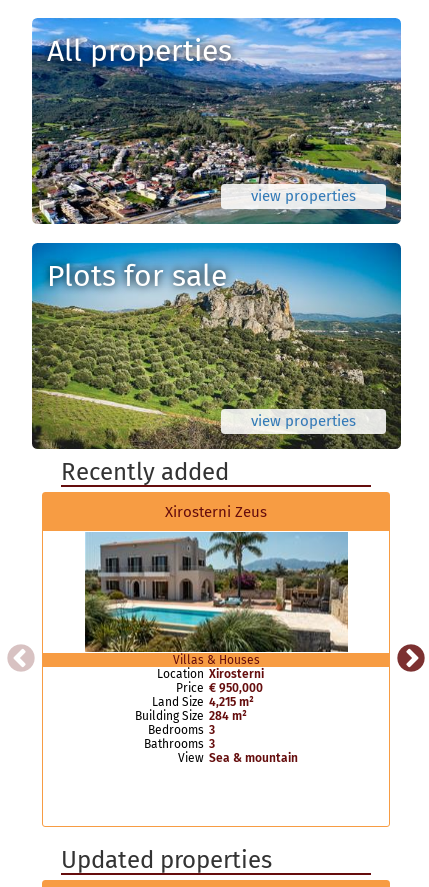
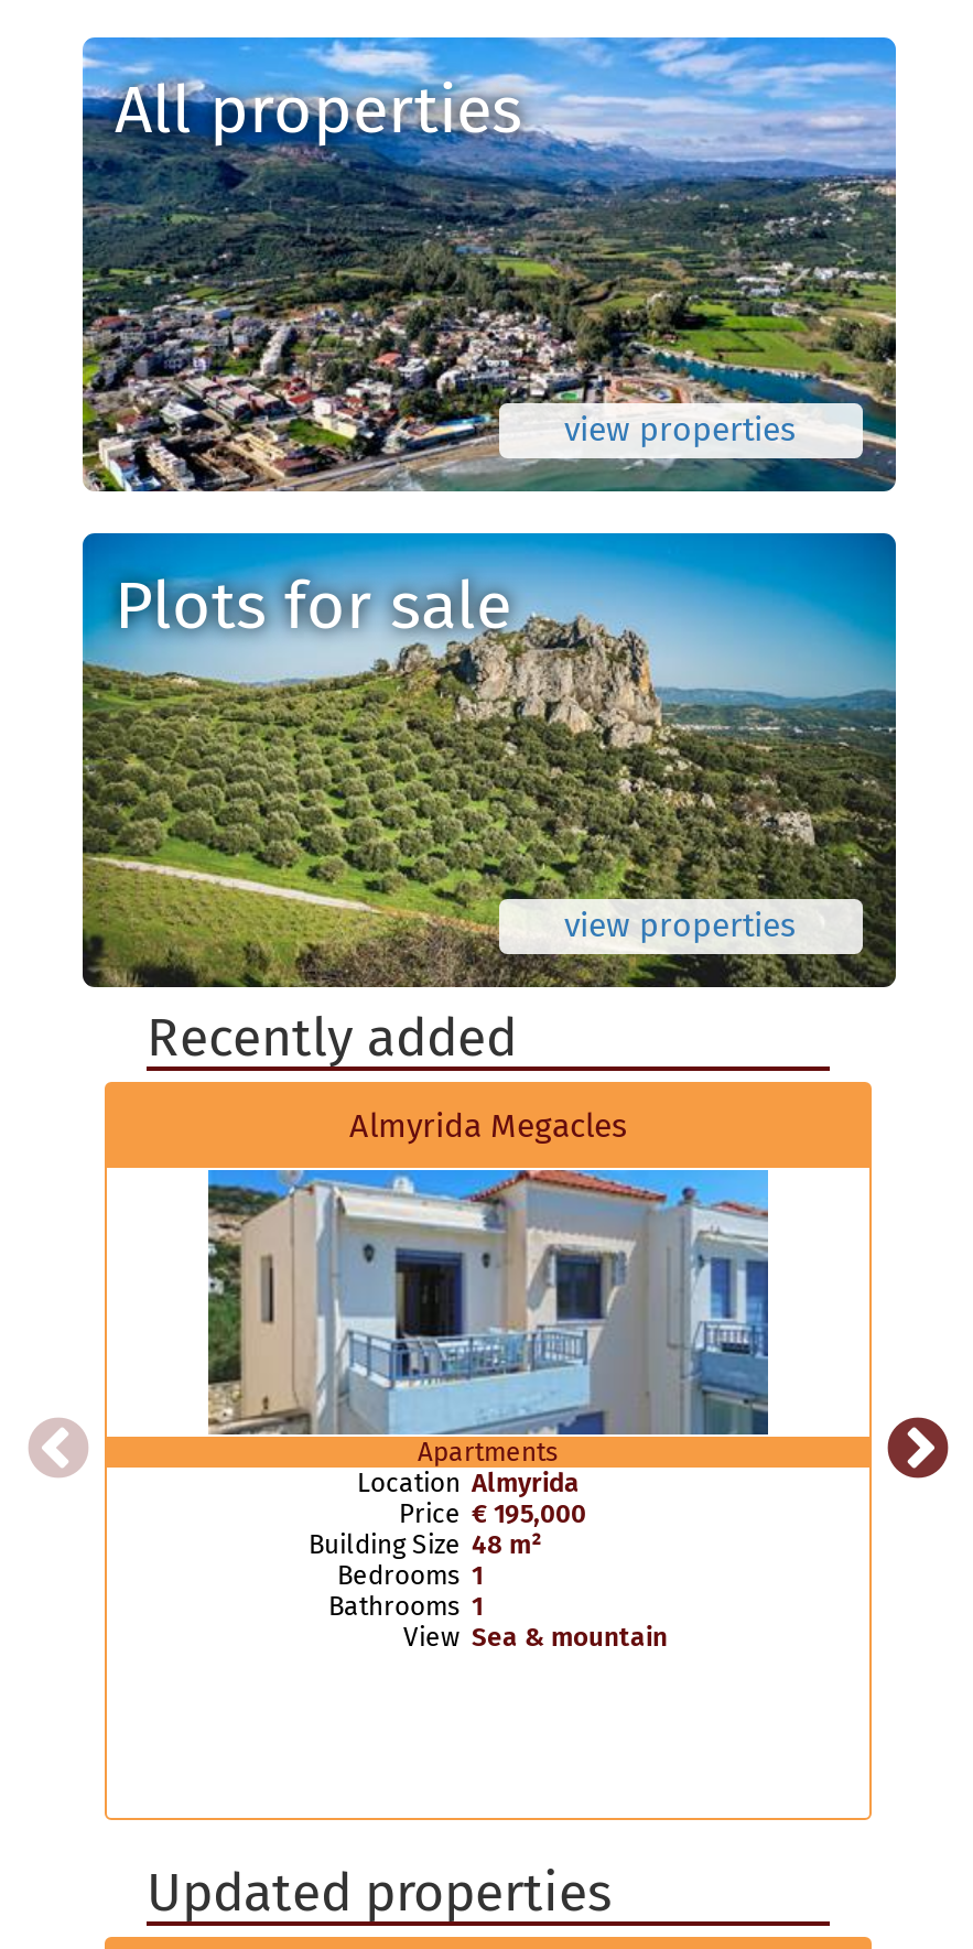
[165,503,267,521] Xirosterni Zeus -> [349,1106,627,1145] Almyrida Megacles
[84,531,349,681] [image] | Villas & Houses | Location Xirosterni -> [199,1168,779,1499] [image] | Apartments | Location Almyrida
[134,681,262,751] 950,000 | Land Size 4,215 | Building Size 284 | Bedrooms 3 | Bathrooms 3 -> [309,1499,586,1622] 195,000 | Building Size 48 | Bedrooms 1 | Bathrooms 1

